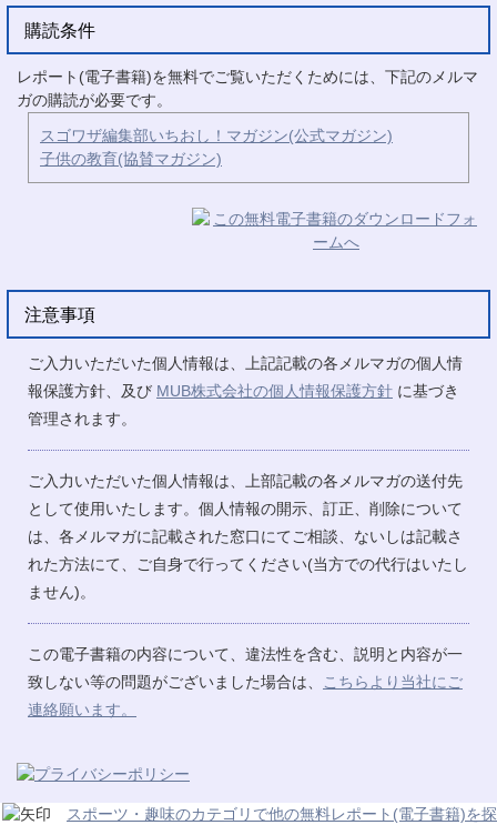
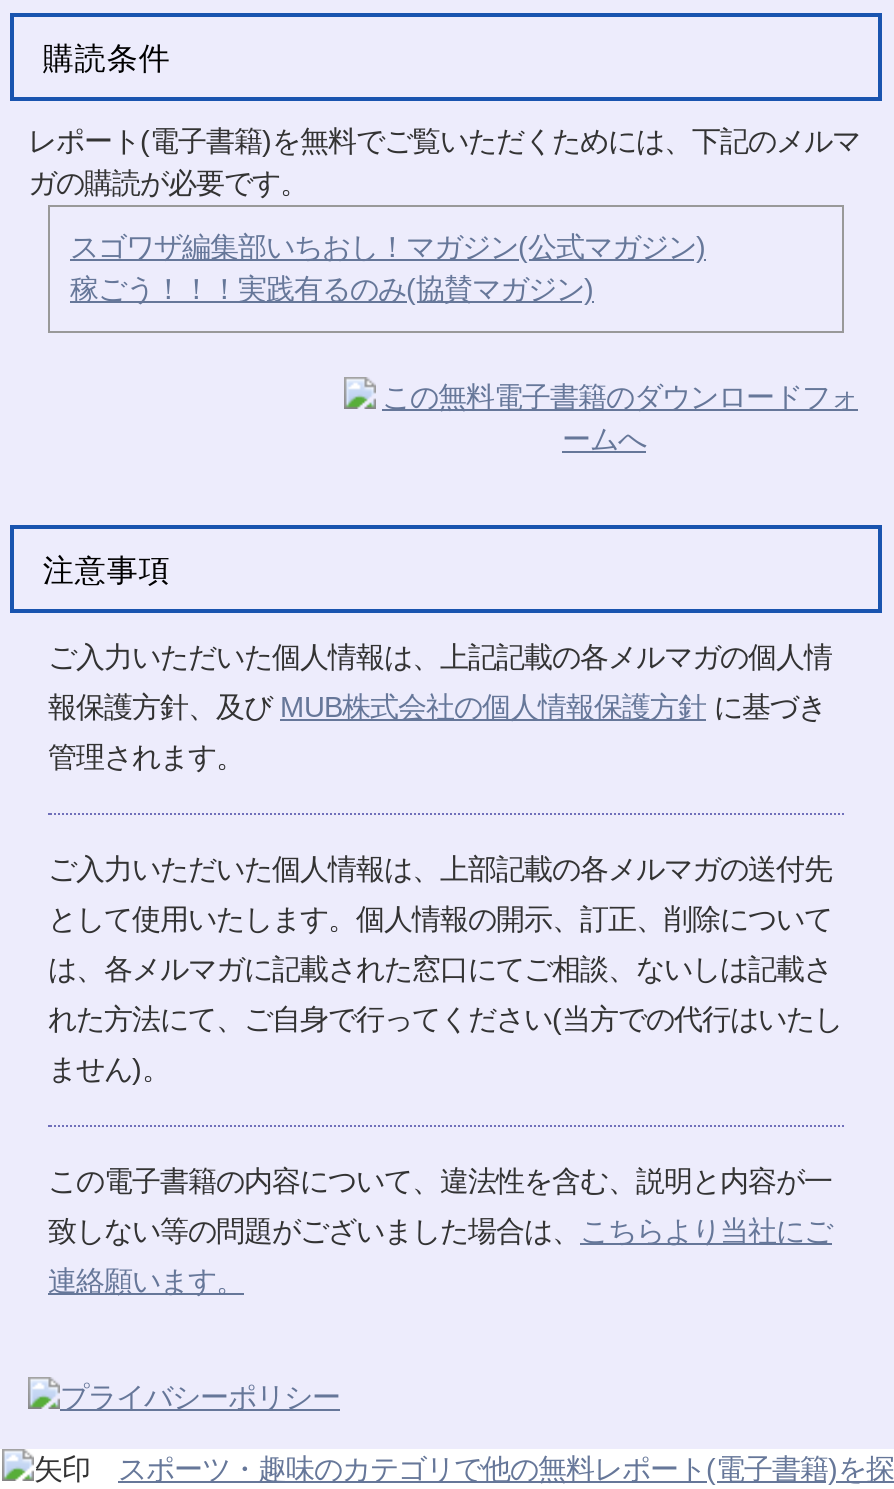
[40,149,222,167] 子供の教育(協賛マガジン) -> [70,272,594,304] 稼ごう！！！実践有るのみ(協賛マガジン)

